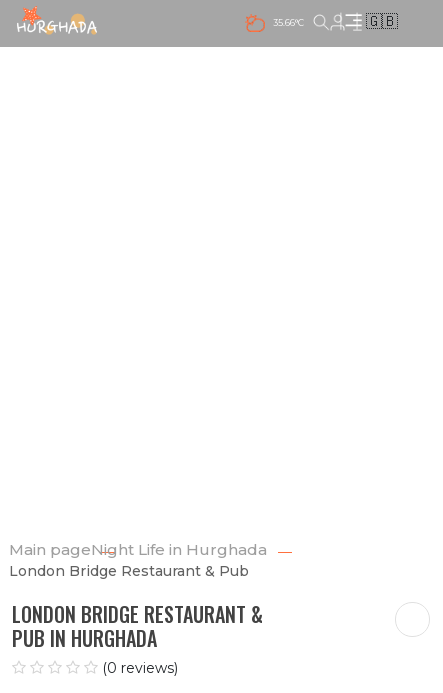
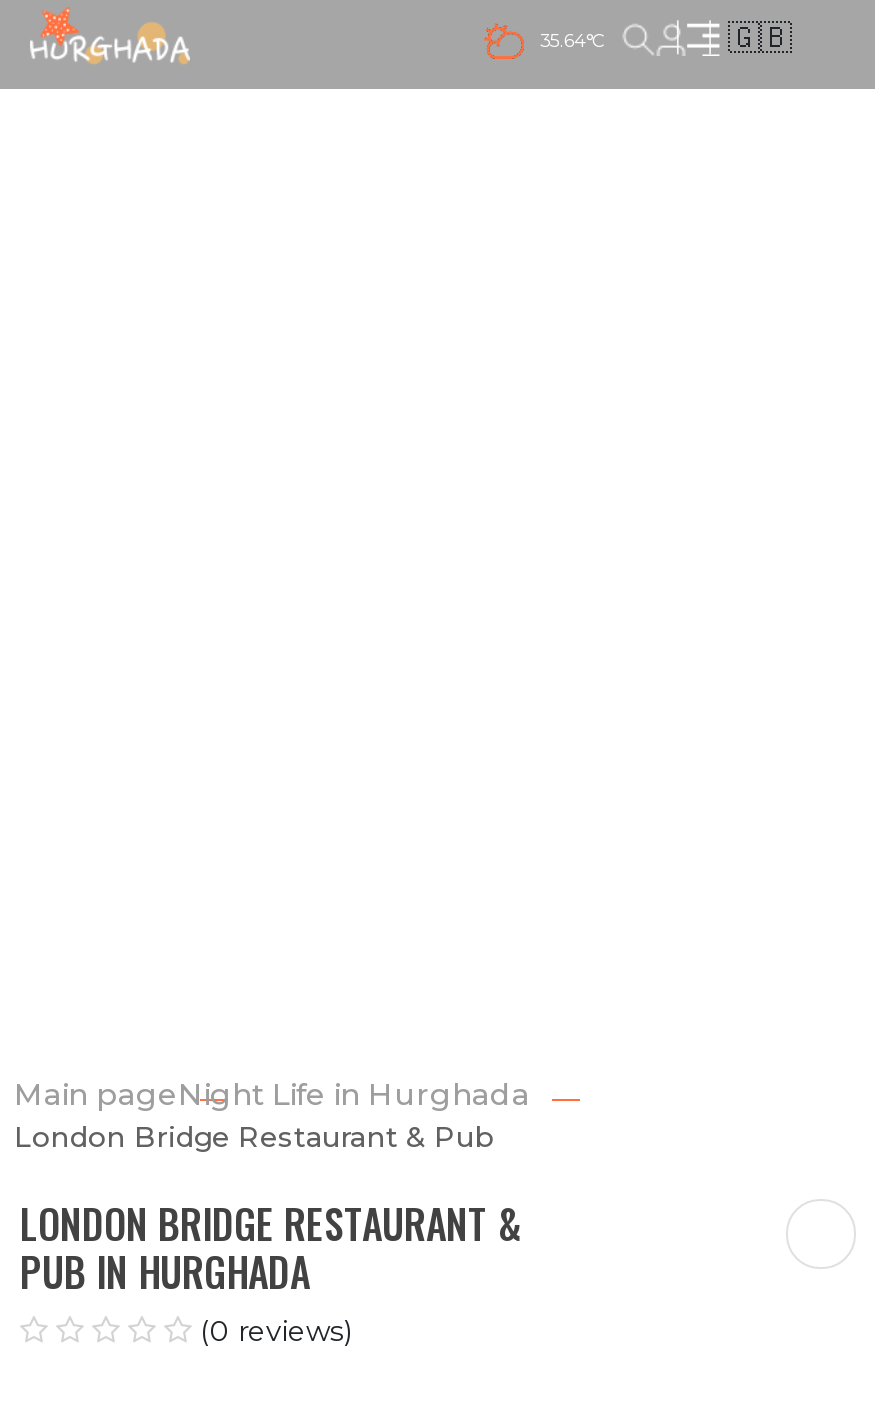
[273,17,304,28] 35.66°C -> [540,29,604,51] 35.64°C

